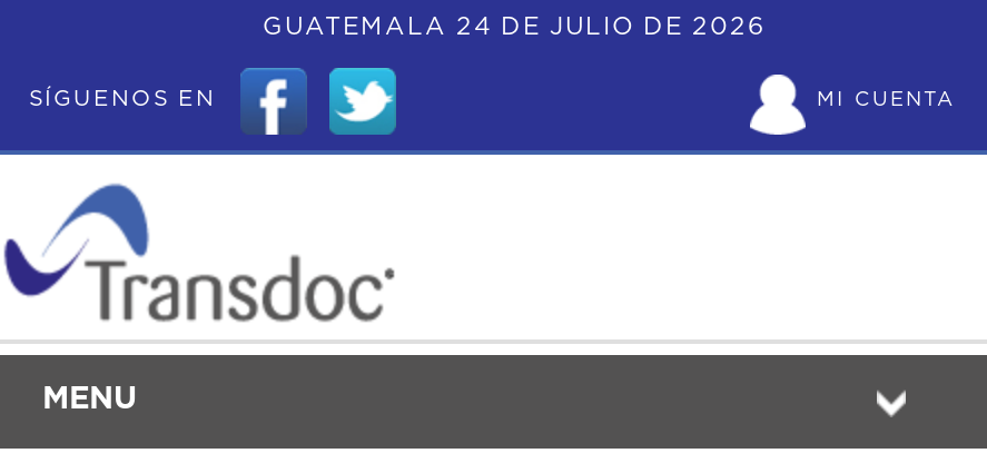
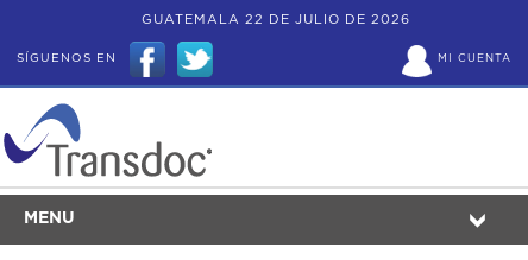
[263,14,766,39] GUATEMALA 24 DE JULIO DE 2026 -> [142,13,410,26] GUATEMALA 22 DE JULIO DE 2026

